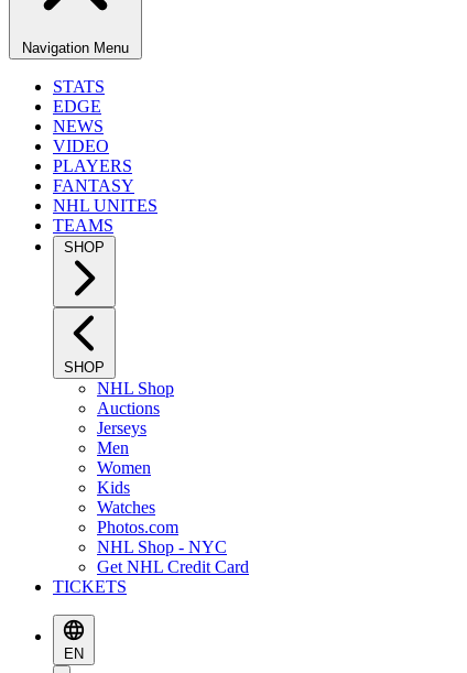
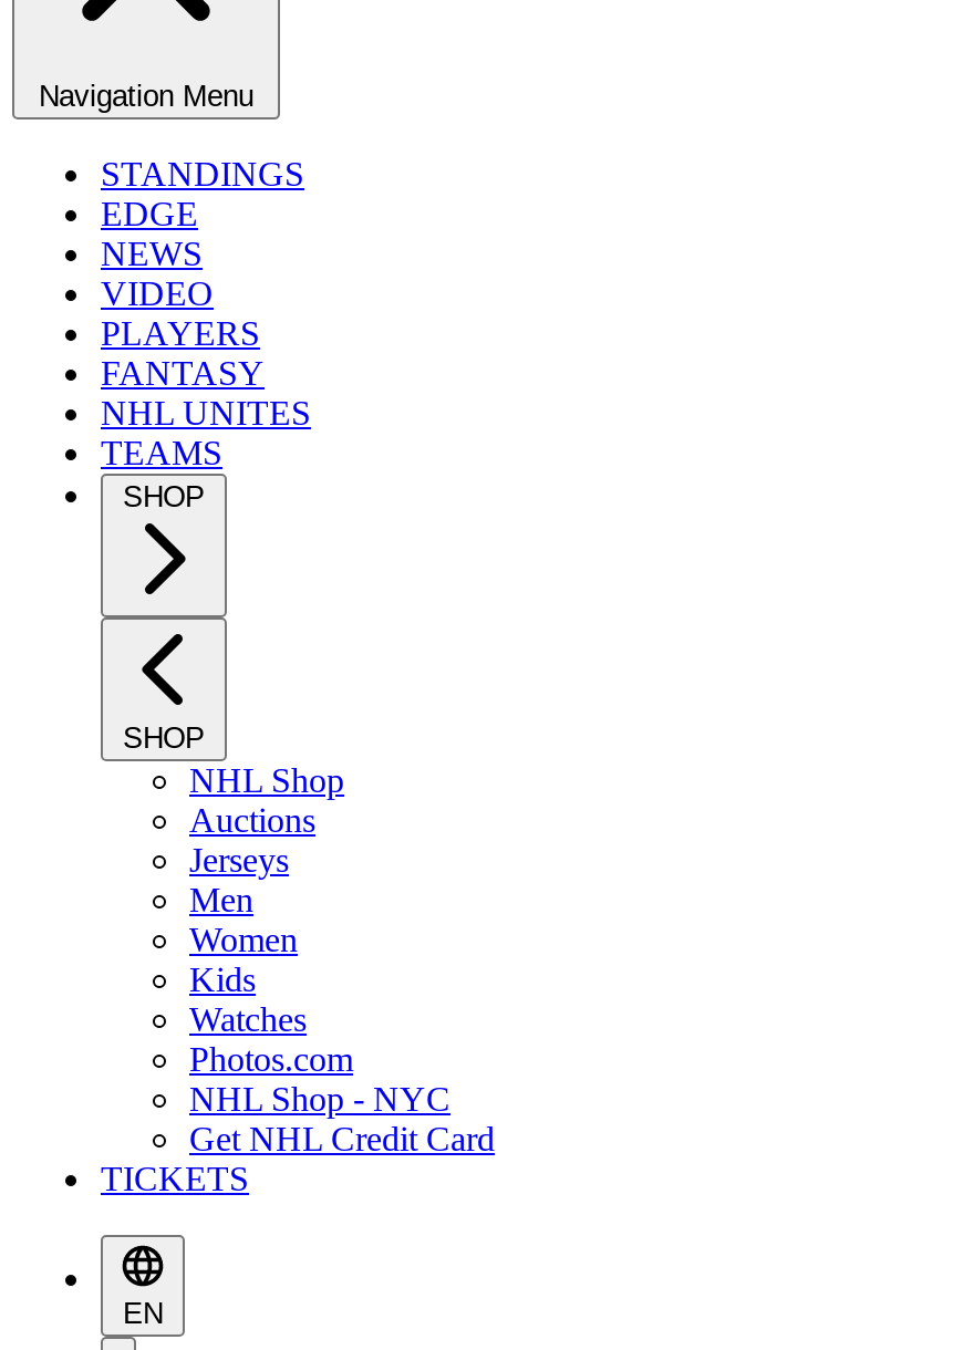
[53,77,105,96] STATS -> [101,155,304,193] STANDINGS

